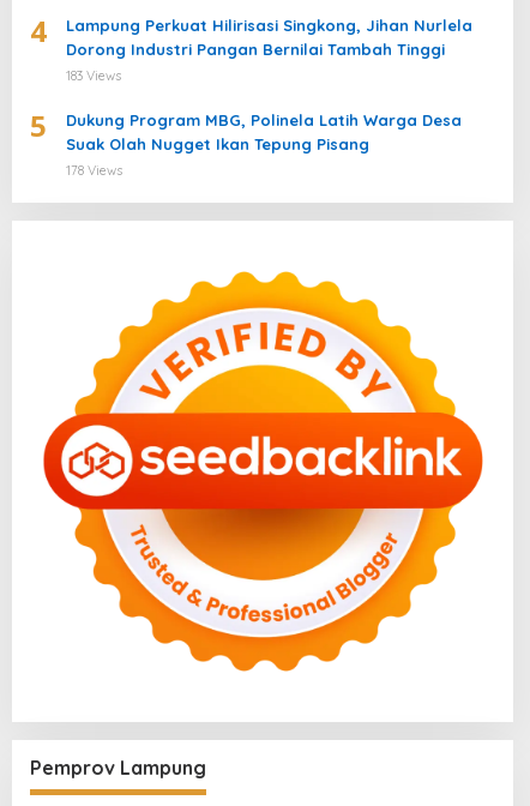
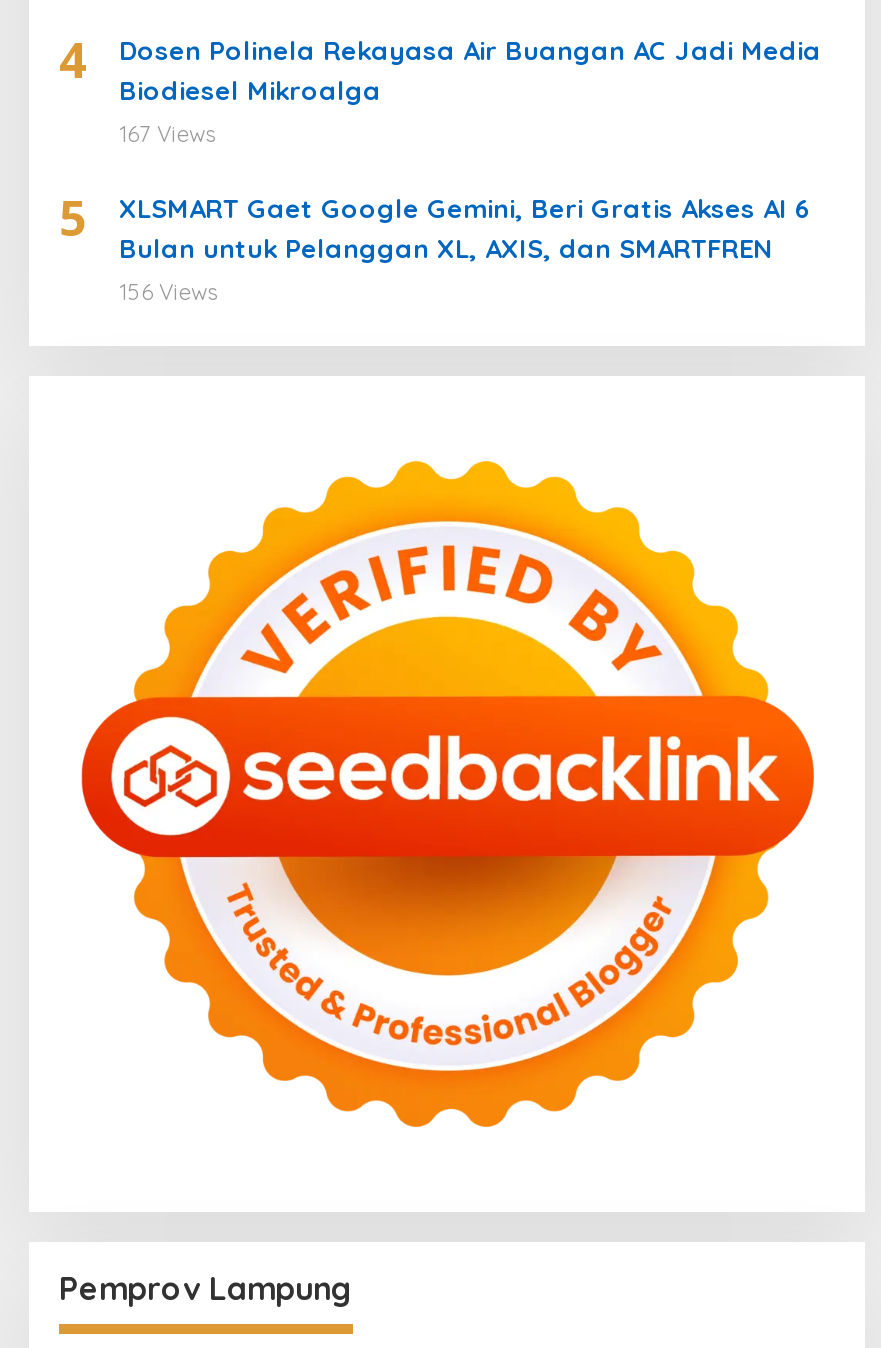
[66,15,472,83] Lampung Perkuat Hilirisasi Singkong, Jihan Nurlela | Dorong Industri Pangan Bernilai Tambah Tinggi | 183 Views -> [119,33,821,147] Dosen Polinela Rekayasa Air Buangan AC Jadi Media | Biodiesel Mikroalga | 167 Views
[66,110,462,178] Dukung Program MBG, Polinela Latih Warga Desa | Suak Olah Nugget Ikan Tepung Pisang | 178 Views -> [119,191,811,305] XLSMART Gaet Google Gemini, Beri Gratis Akses AI 6 | Bulan untuk Pelanggan XL, AXIS, dan SMARTFREN | 156 Views

